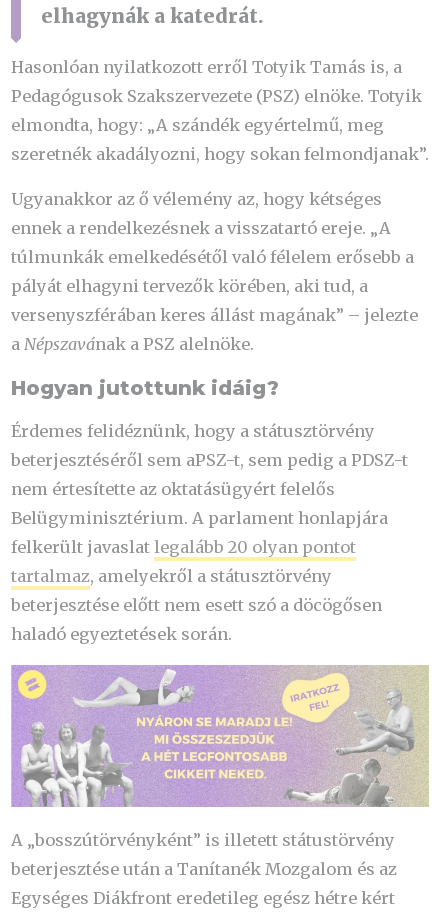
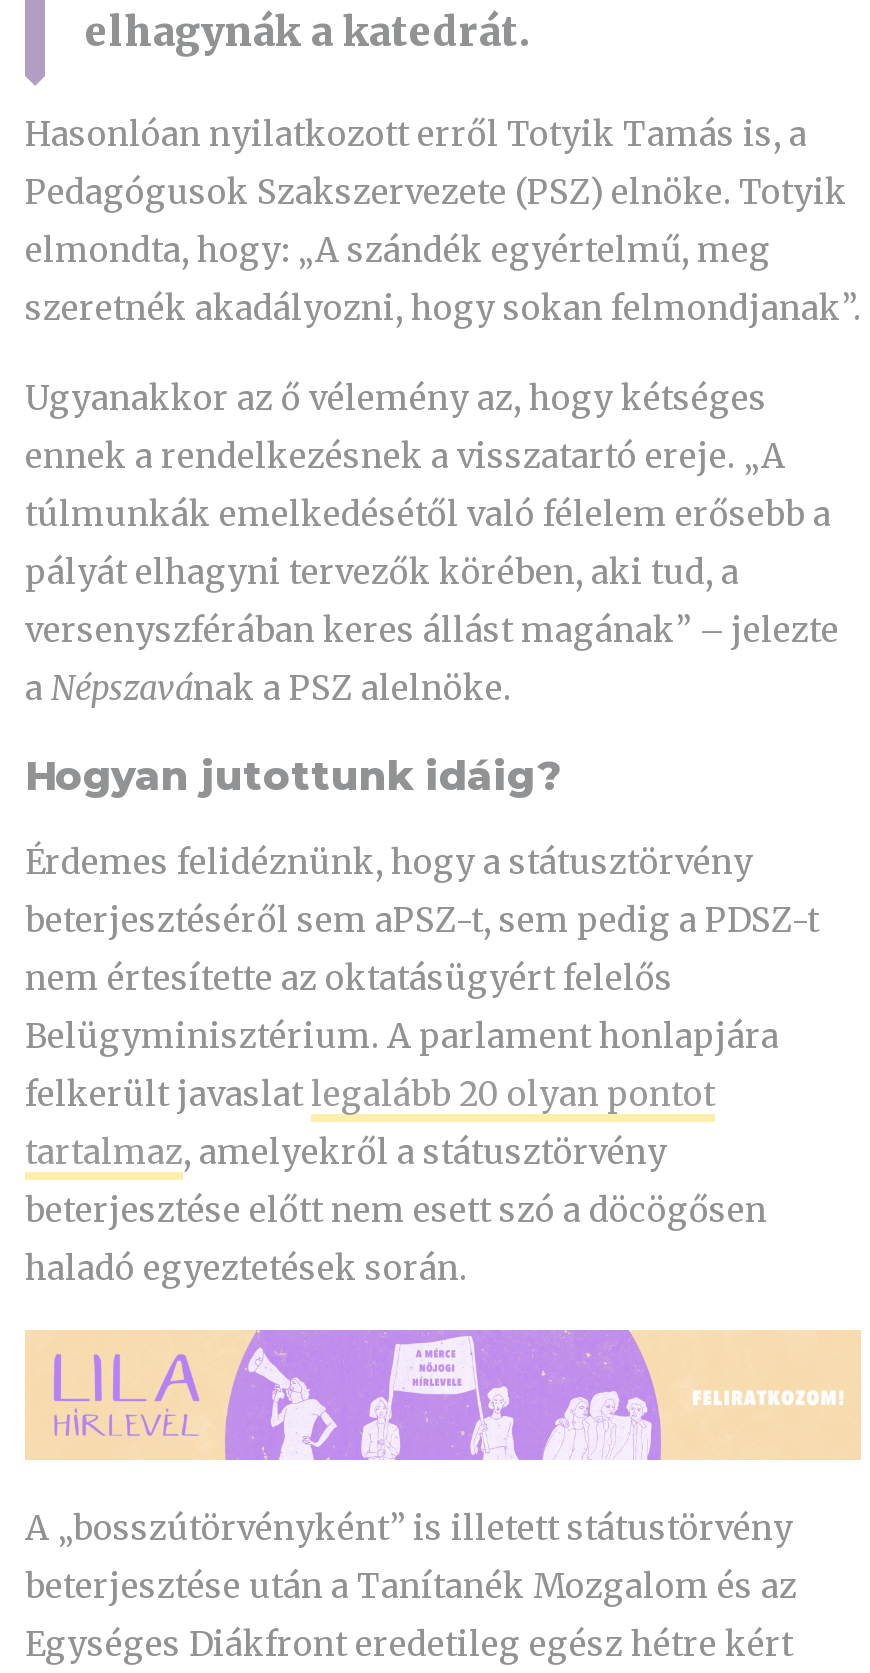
[10,664,430,808] [image] -> [23,1326,861,1462] [image]

